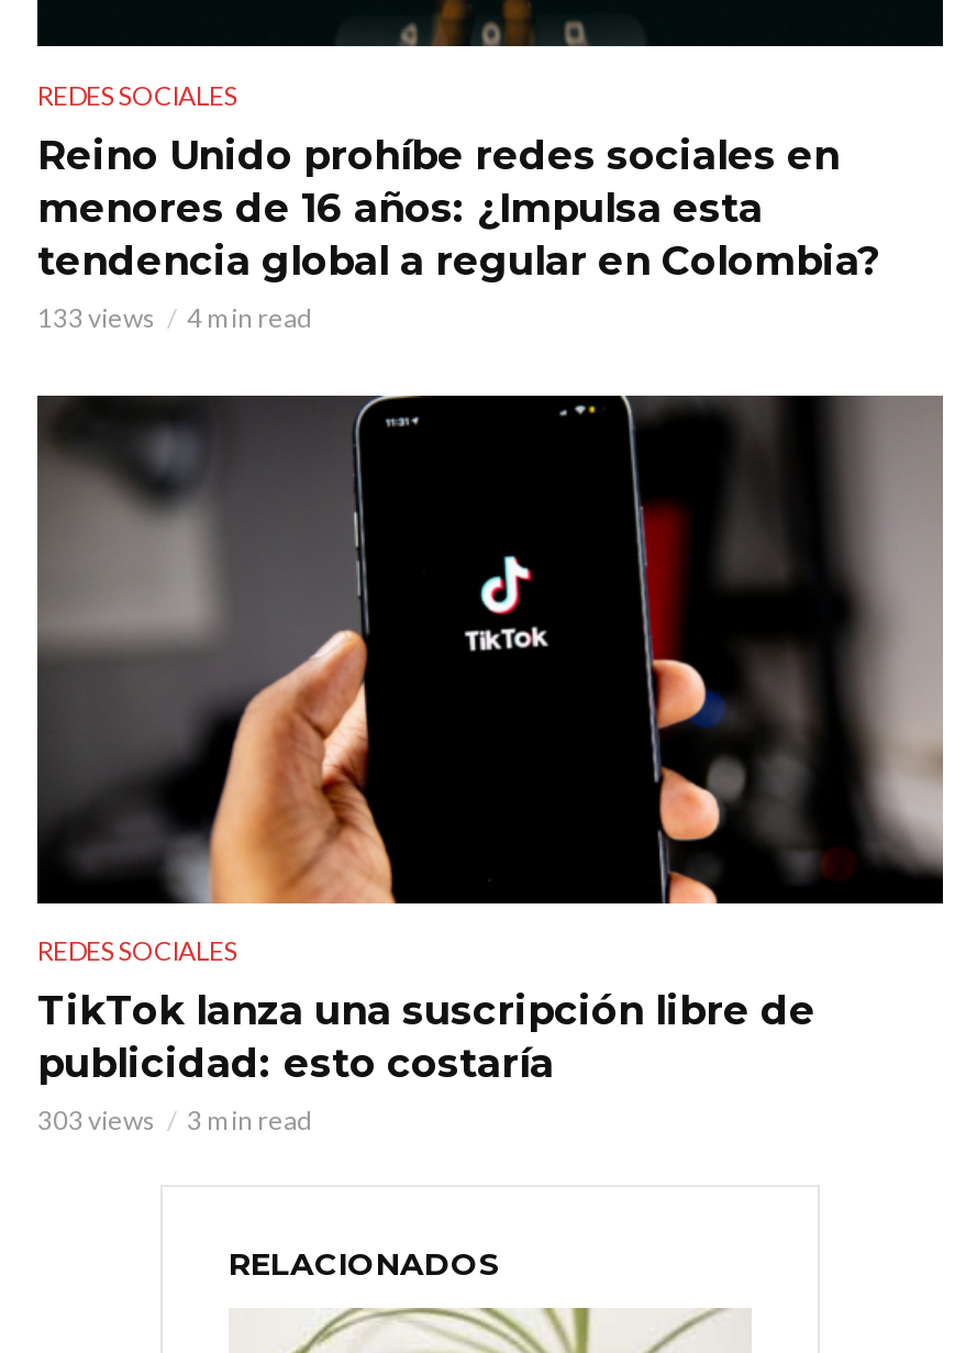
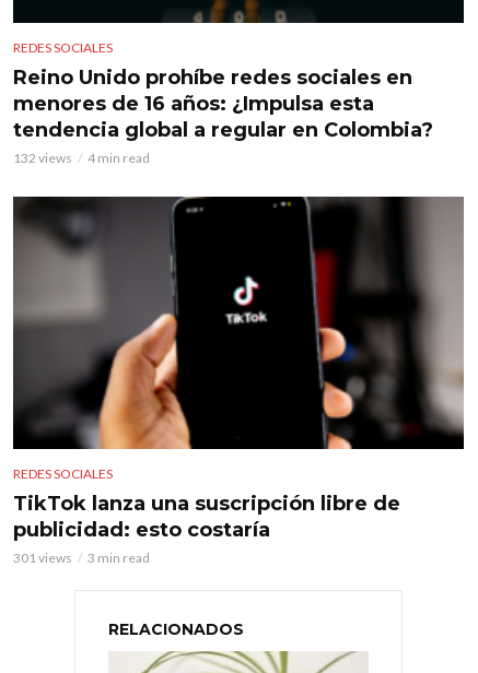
[37,300,312,333] 133 views 4 min read -> [13,149,150,166] 132 views 4 min read
[37,1105,312,1138] 303 views 3 min read -> [13,549,150,566] 301 views 3 min read

